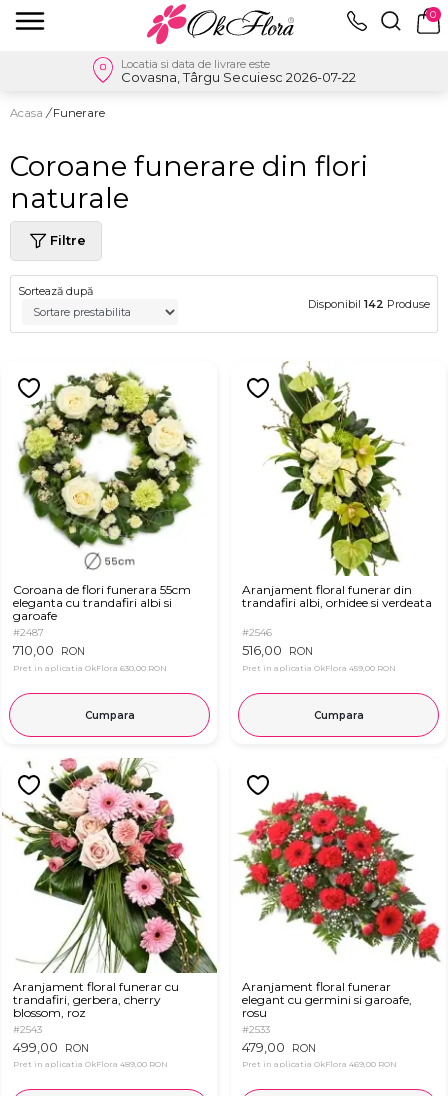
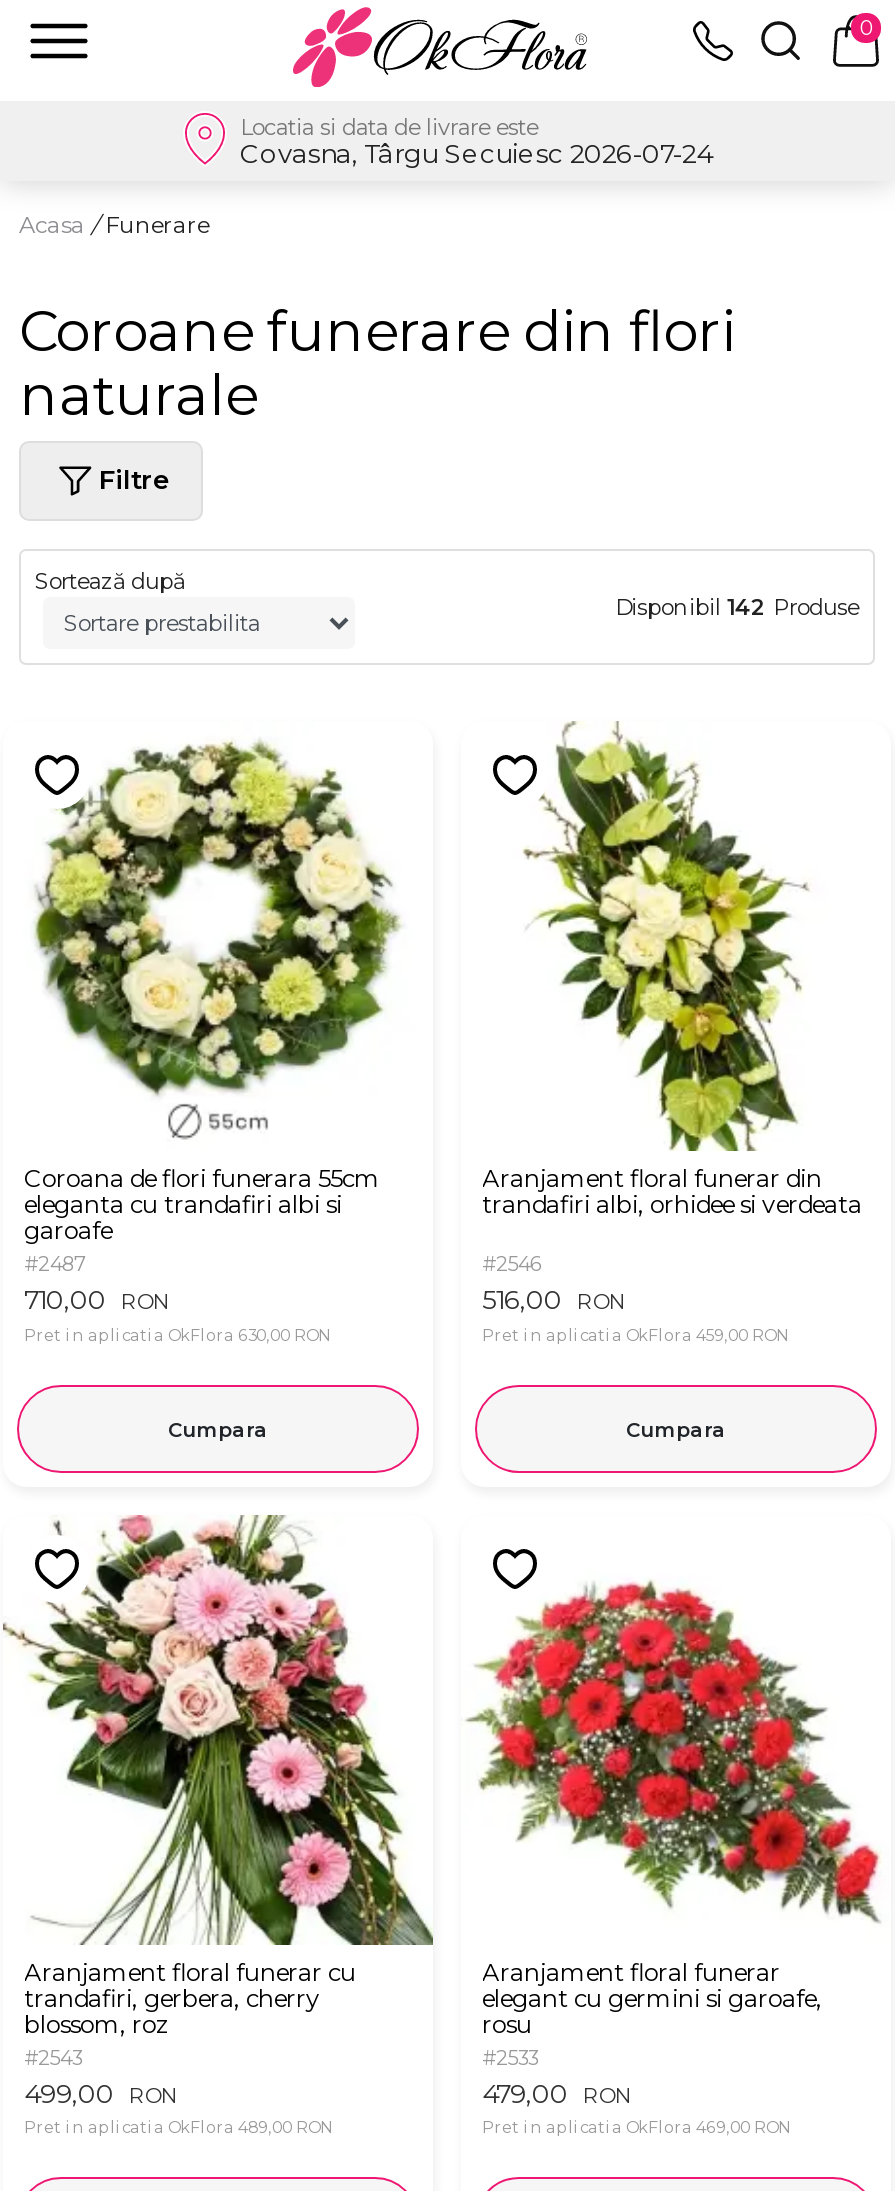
[121,69,356,85] Covasna, Târgu Secuiesc 2026-07-22 -> [240,136,712,168] Covasna, Târgu Secuiesc 2026-07-24

